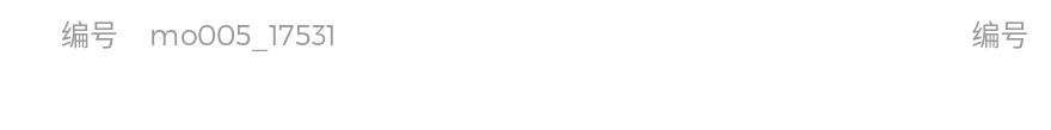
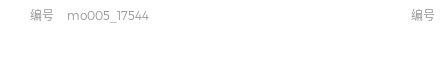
[61,16,336,49] 编号 mo005_17531 -> [30,7,149,21] 编号 mo005_17544

